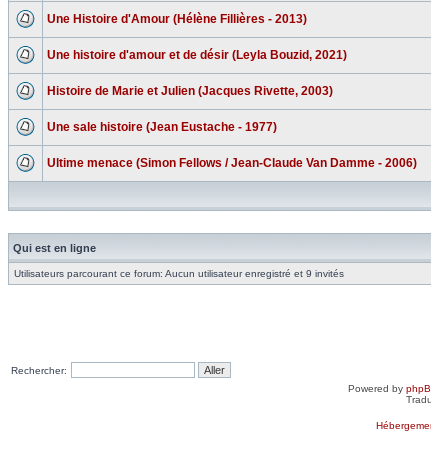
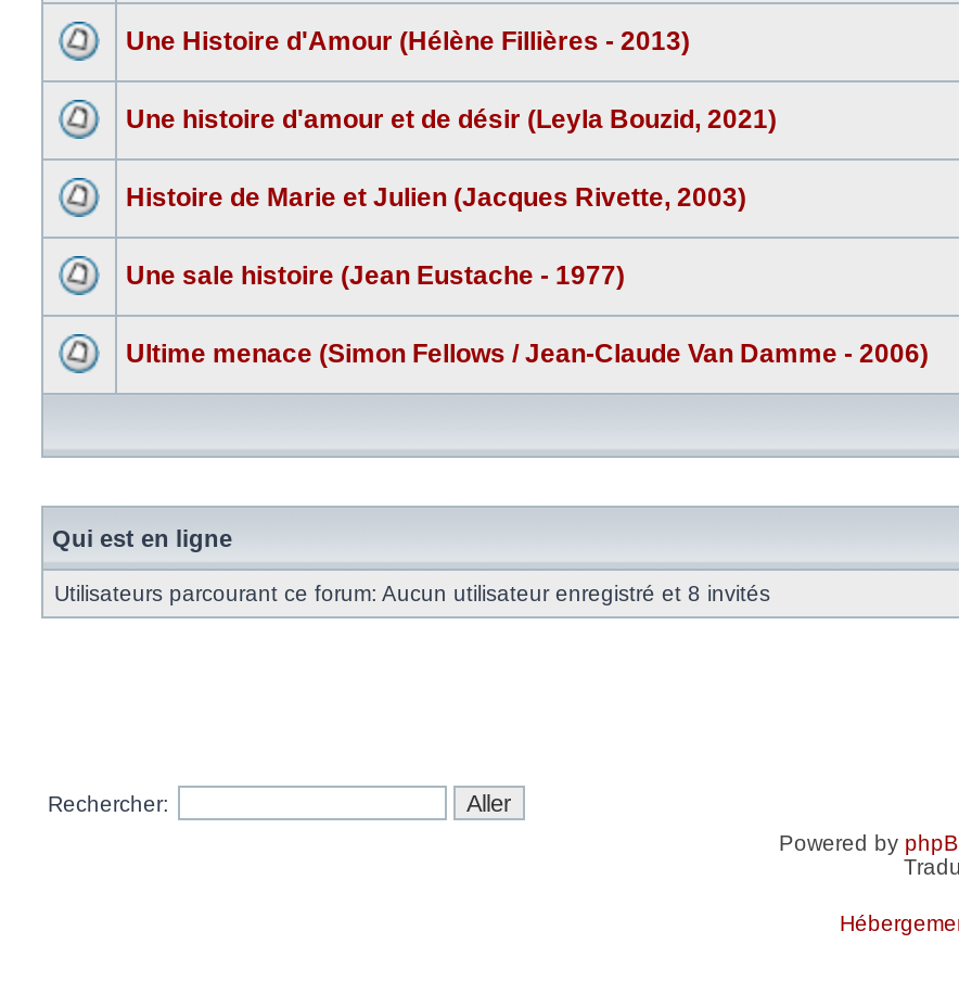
[14,268,344,279] Utilisateurs parcourant ce forum: Aucun utilisateur enregistré et 9 invités -> [54,582,770,605] Utilisateurs parcourant ce forum: Aucun utilisateur enregistré et 8 invités

